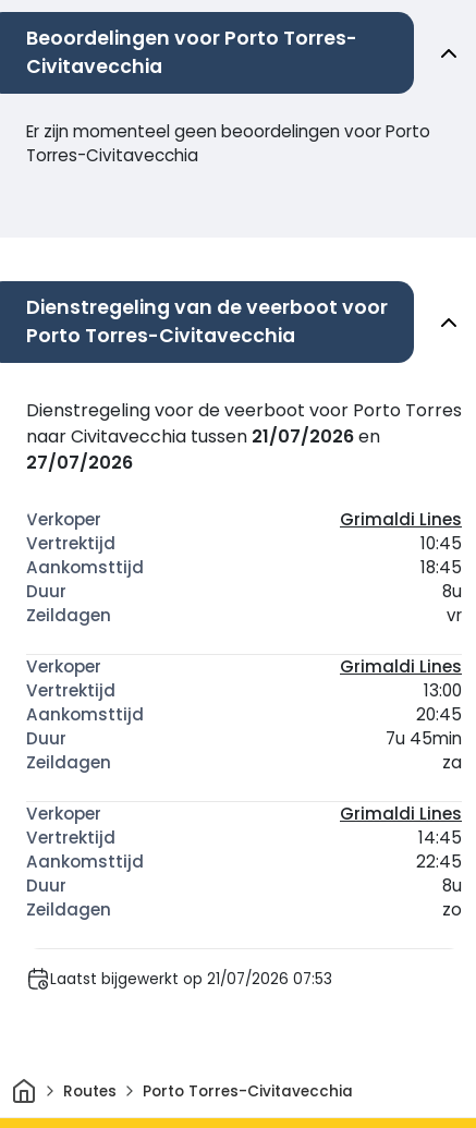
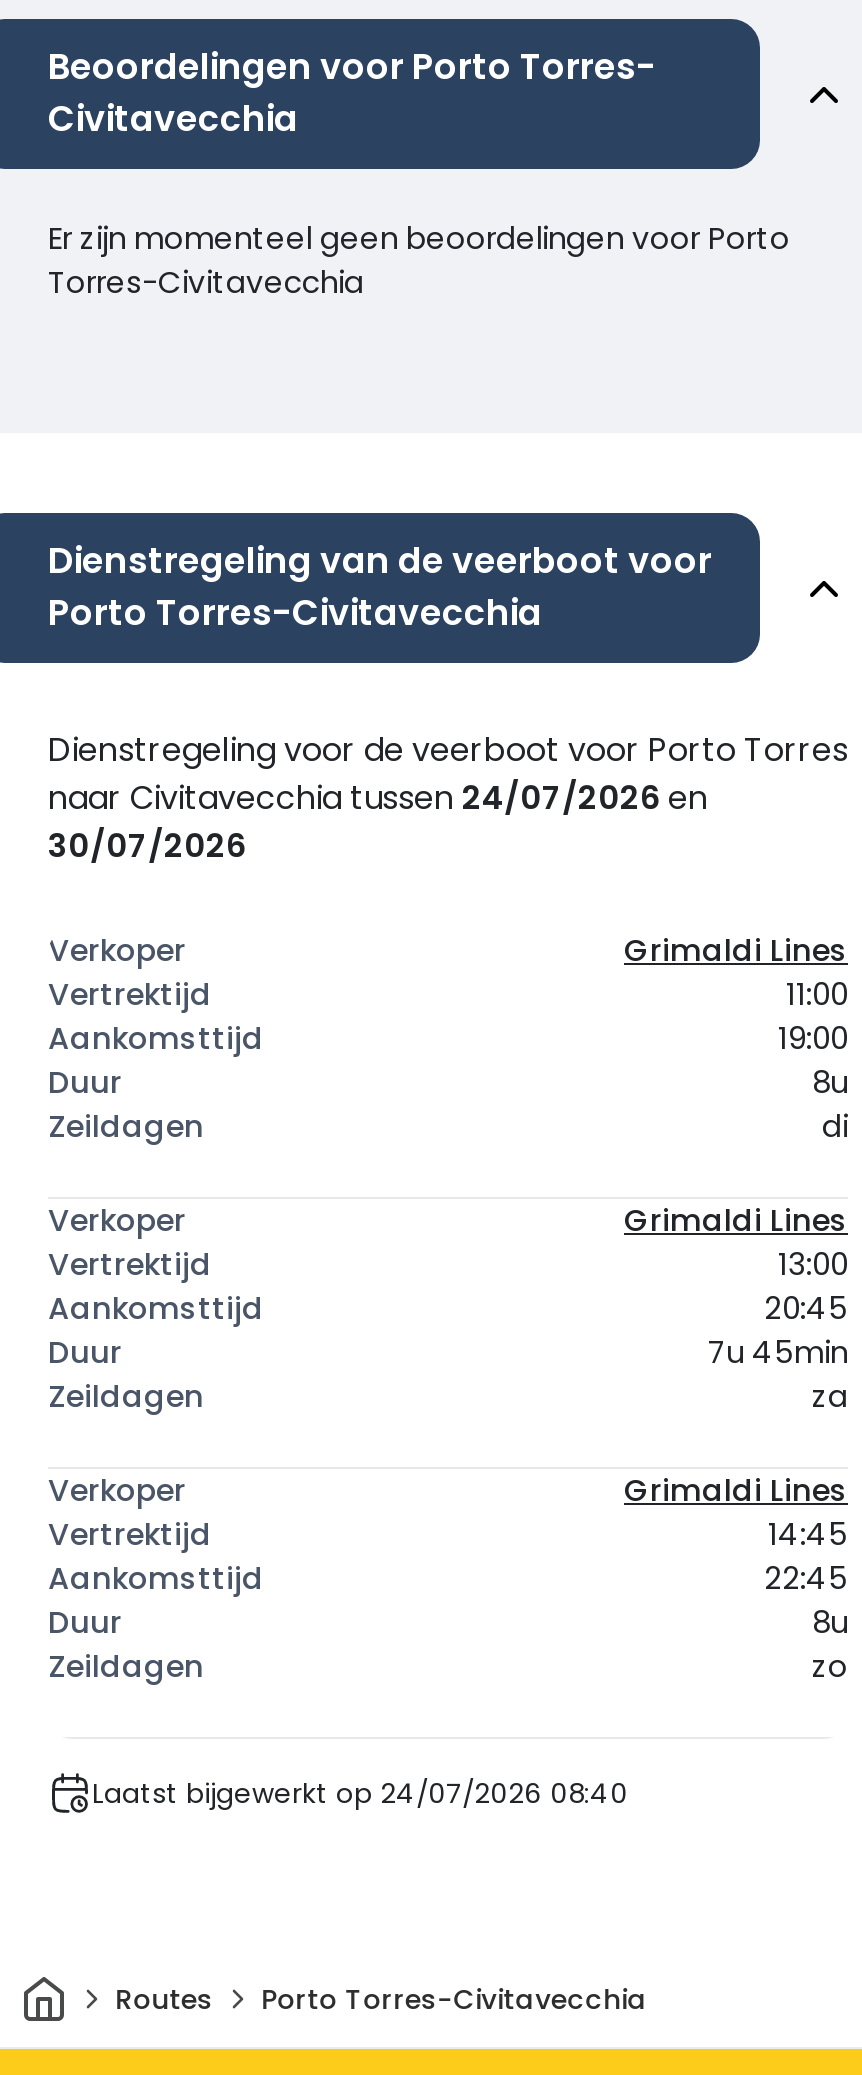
[26,424,380,449] naar Civitavecchia tussen 21/07/2026 en -> [48,776,708,822] naar Civitavecchia tussen 24/07/2026 en
[26,450,133,476] 27/07/2026 -> [48,824,246,870] 30/07/2026
[420,532,462,555] 10:45 -> [786,973,848,1015] 11:00
[420,556,462,579] 18:45 -> [778,1017,848,1059] 19:00
[447,604,462,627] vr -> [822,1105,848,1147] di
[50,968,332,989] Laatst bijgewerkt op 21/07/2026 07:53 -> [92,1774,628,1812] Laatst bijgewerkt op 24/07/2026 08:40

